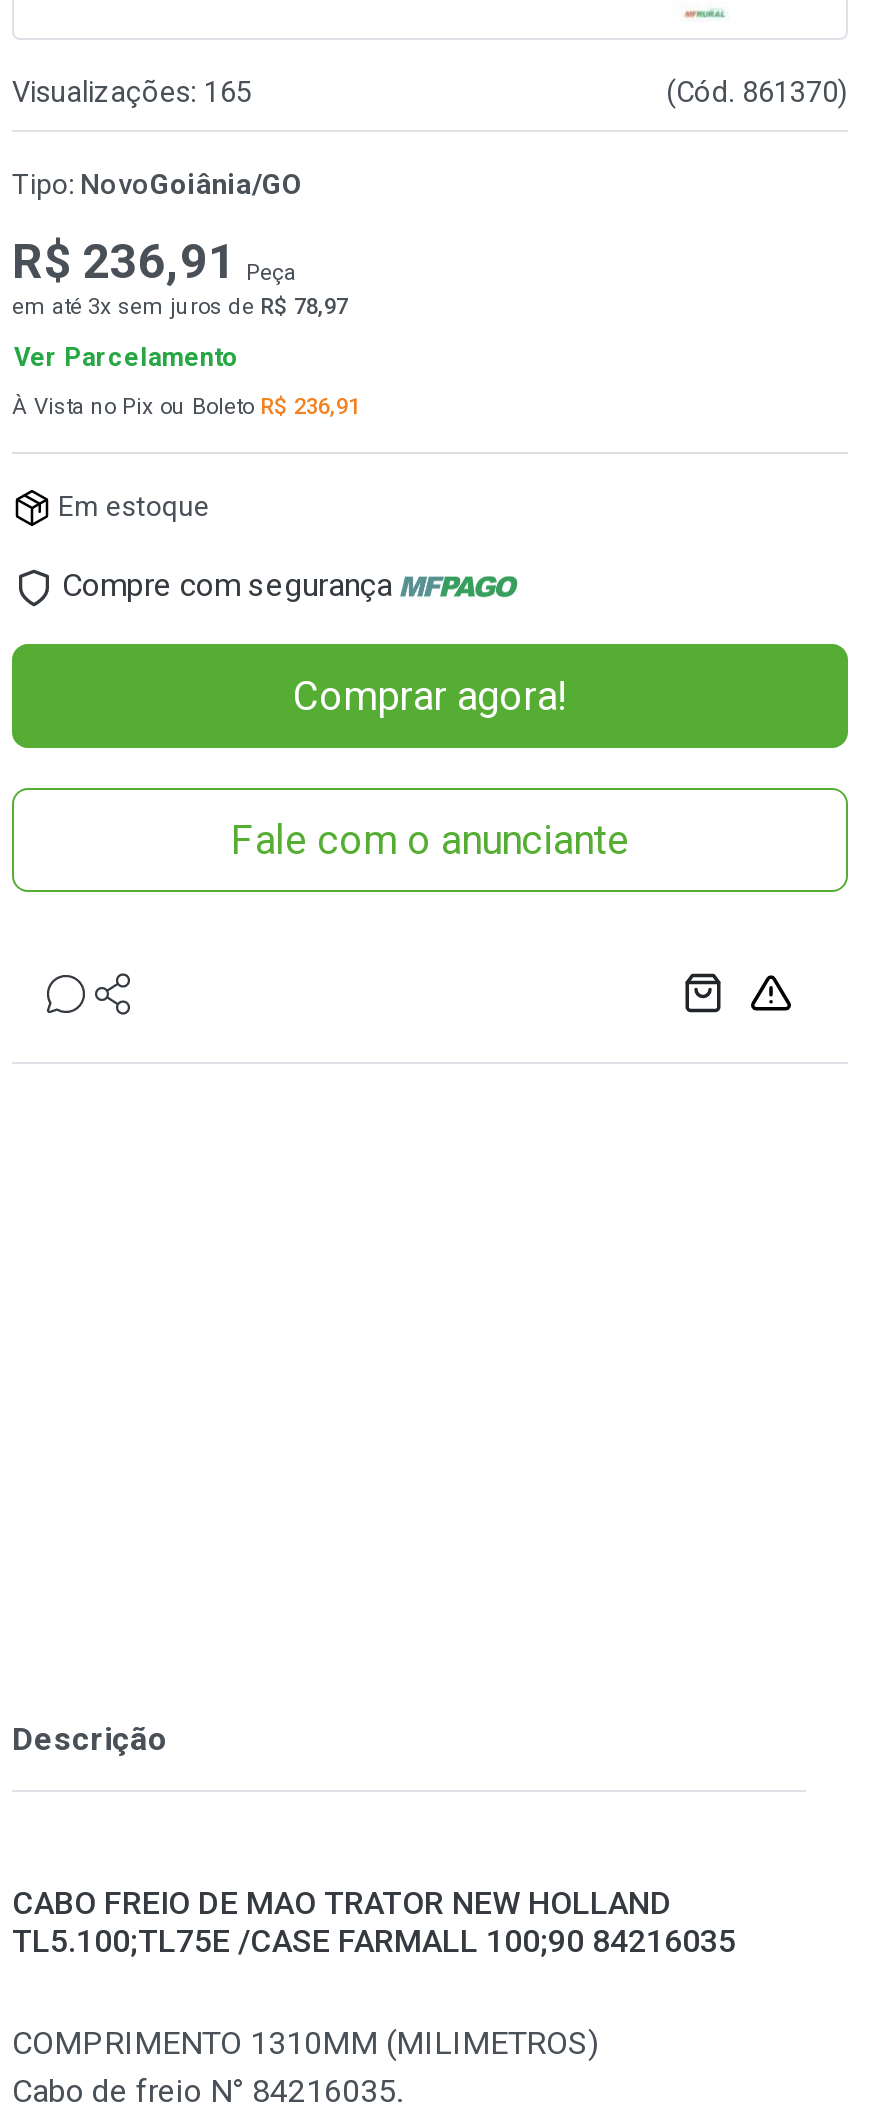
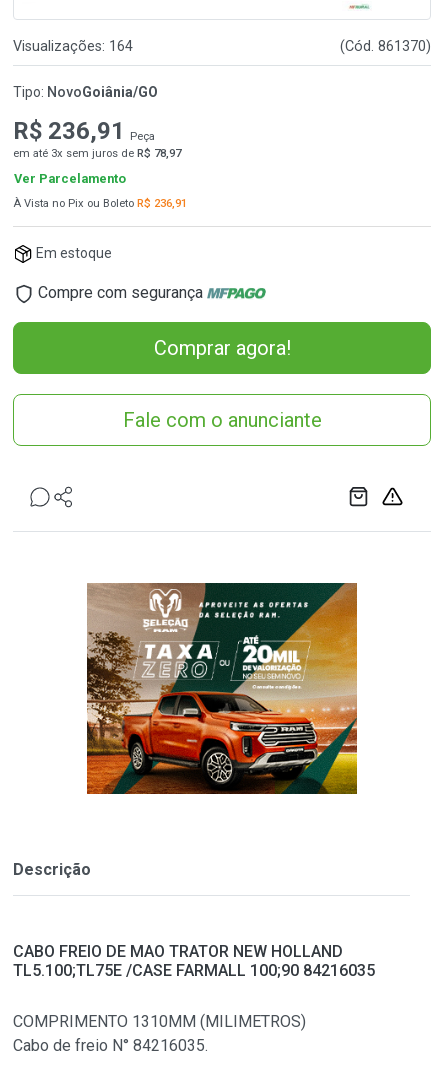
[12,76,252,110] Visualizações: 165 -> [13,38,133,55] Visualizações: 164
none -> [86,582,358,795] [image]

